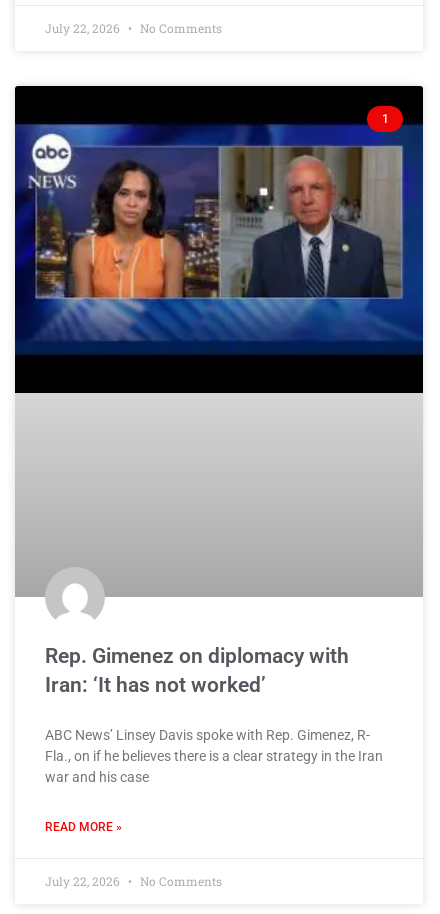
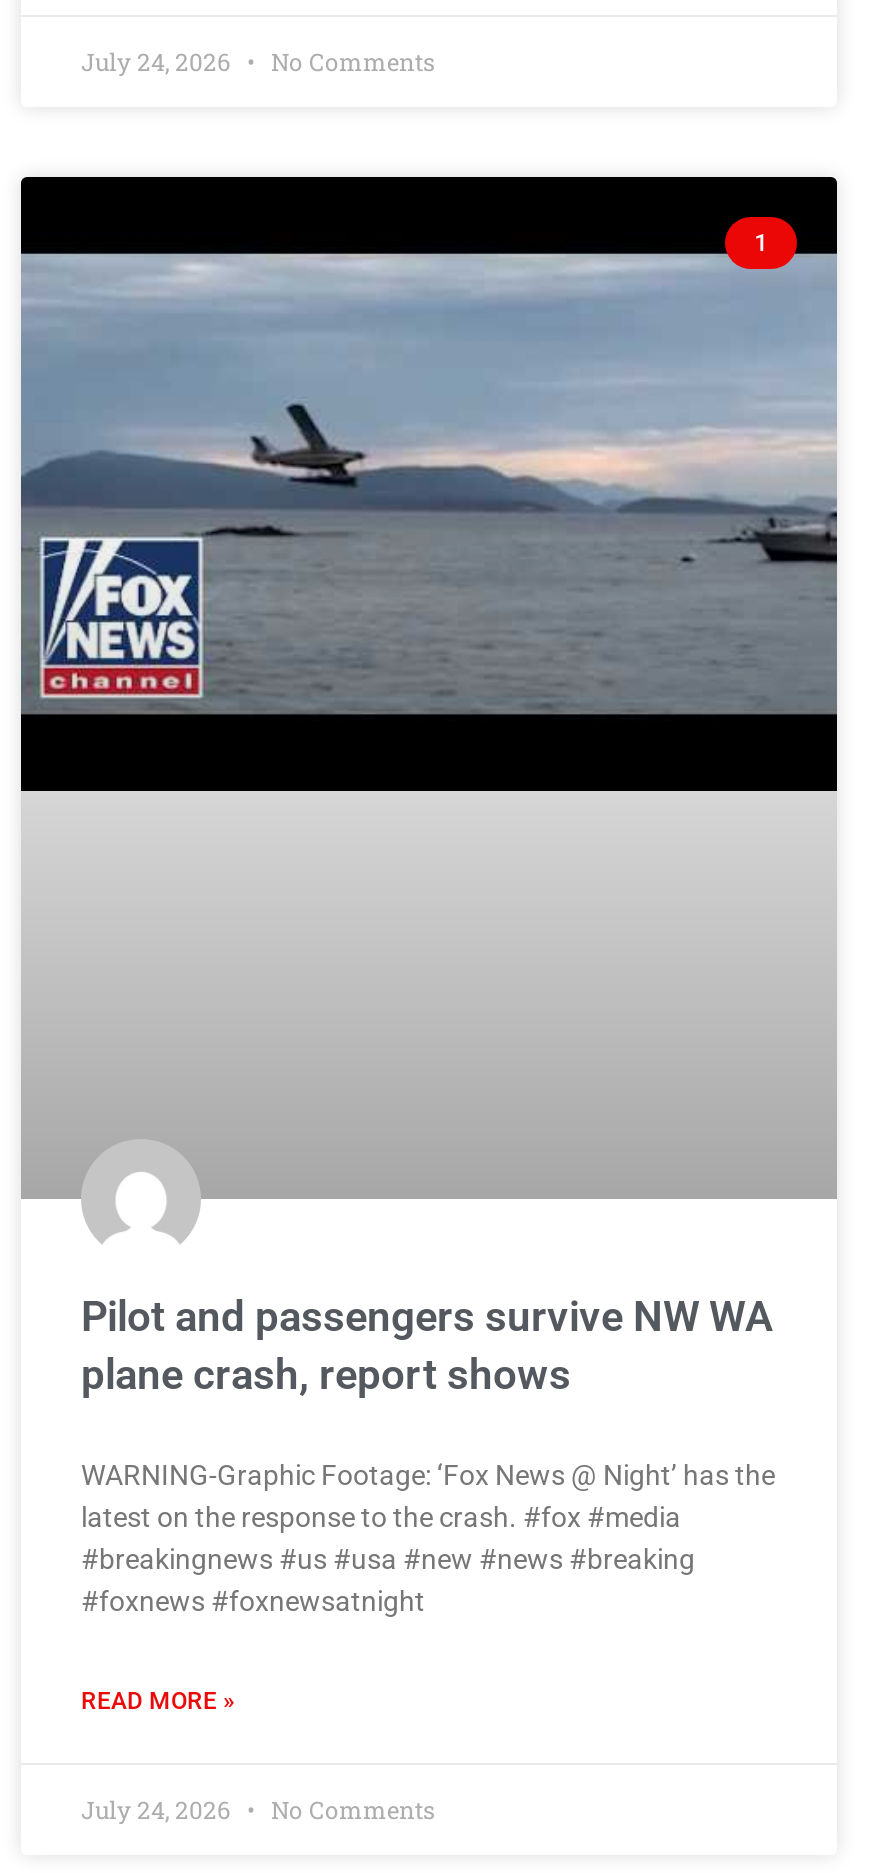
[45,20,222,36] July 22, 2026 No Comments -> [81,45,435,77] July 24, 2026 No Comments
[14,123,424,354] [image] -> [19,251,839,715] [image]
[45,644,349,697] Rep. Gimenez on diplomacy with | Iran: ‘It has not worked’ -> [81,1293,773,1399] Pilot and passengers survive NW WA | plane crash, report shows
[45,727,383,785] ABC News’ Linsey Davis spoke with Rep. Gimenez, R- | Fla., on if he believes there is a clear strategy in the Iran | war and his case -> [81,1459,775,1617] WARNING-Graphic Footage: ‘Fox News @ Night’ has the | latest on the response to the crash. #fox #media | #breakingnews #us #usa #new #news #breaking | #foxnews #foxnewsatnight
[45,873,222,889] July 22, 2026 No Comments -> [81,1793,435,1825] July 24, 2026 No Comments

